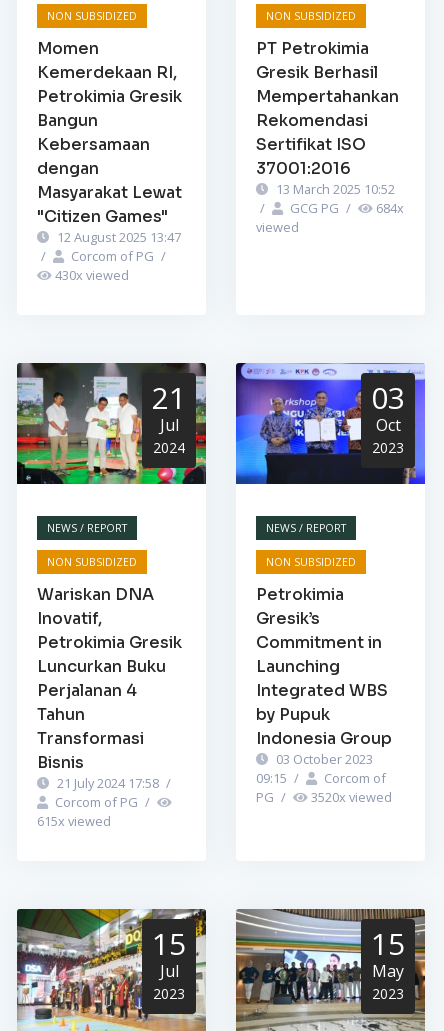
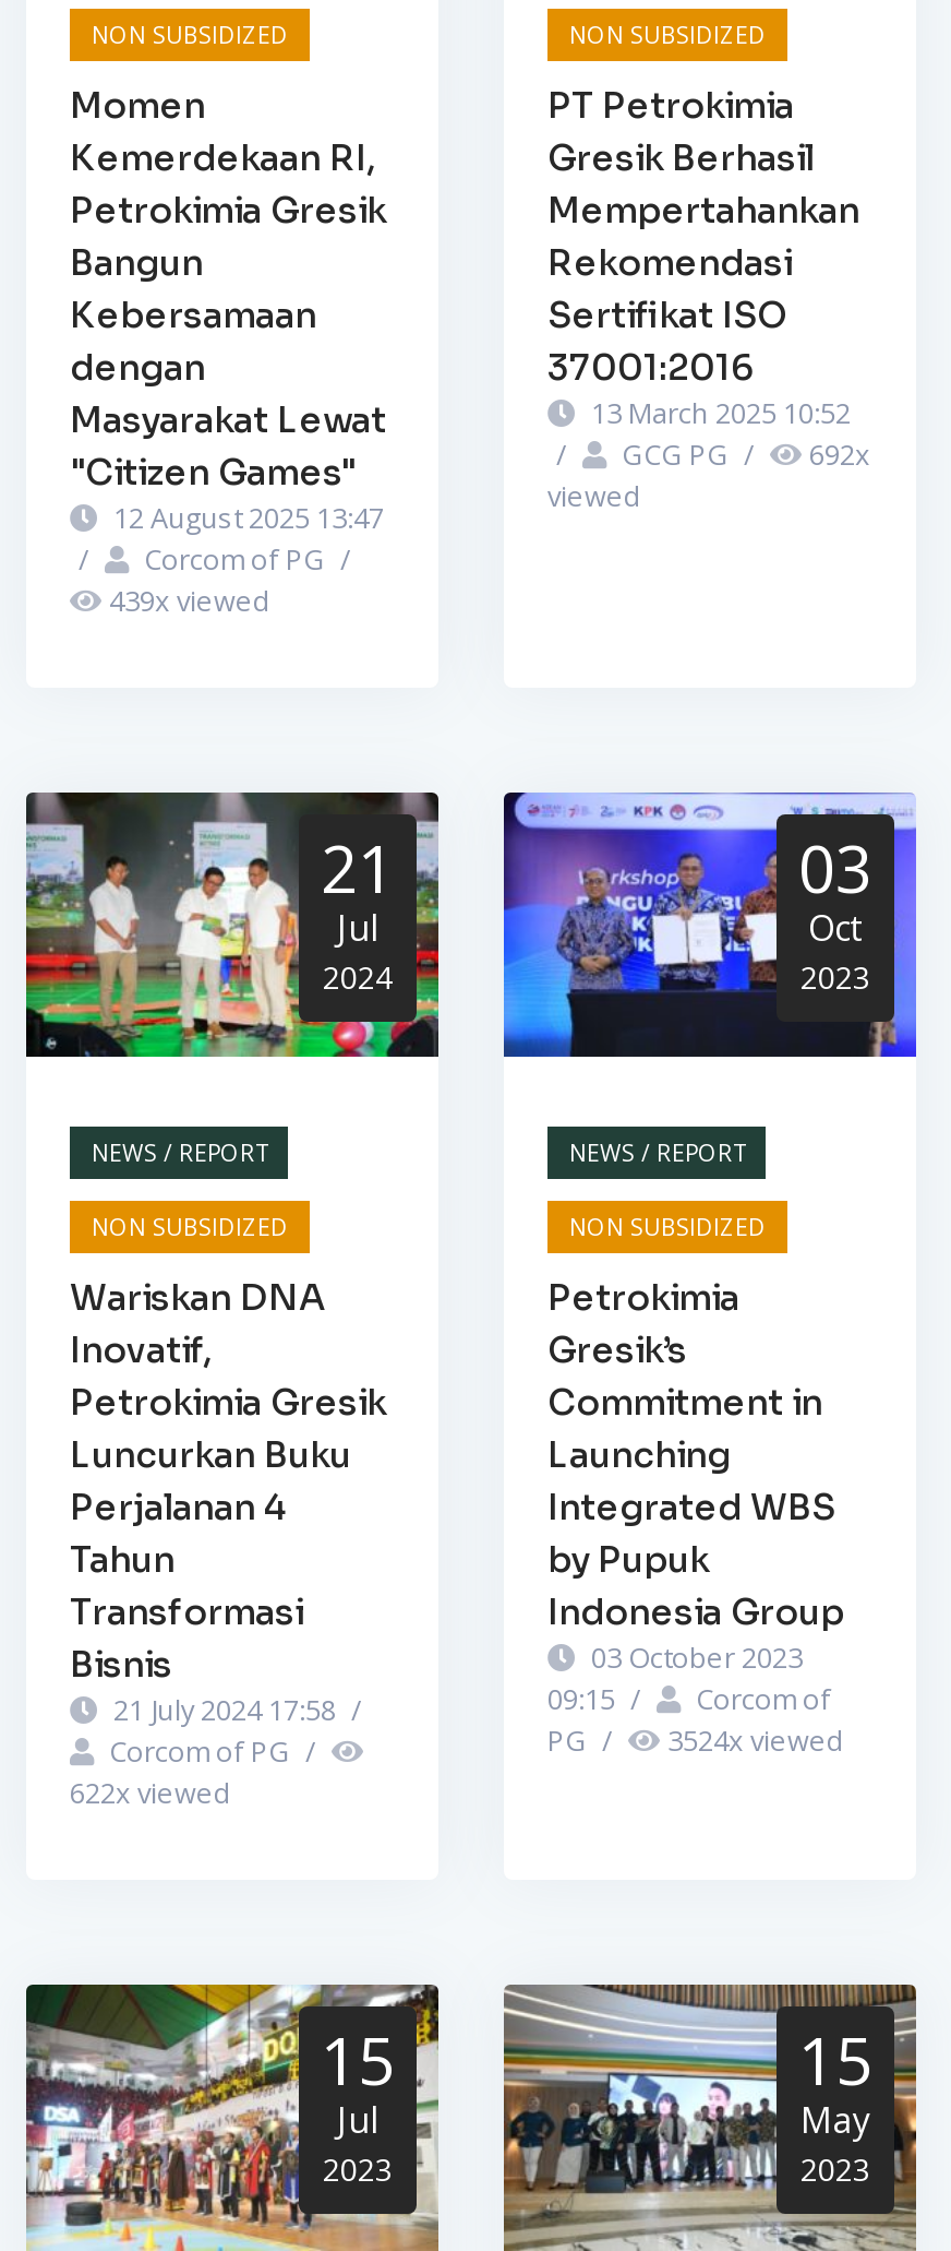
[376,198,404,216] 684x -> [809,433,870,473] 692x
[55,265,129,283] 430x viewed -> [109,580,270,619] 439x viewed
[256,788,392,806] PG / 3520x viewed -> [547,1720,844,1760] PG / 3524x viewed
[37,812,111,830] 615x viewed -> [70,1773,231,1812] 622x viewed

